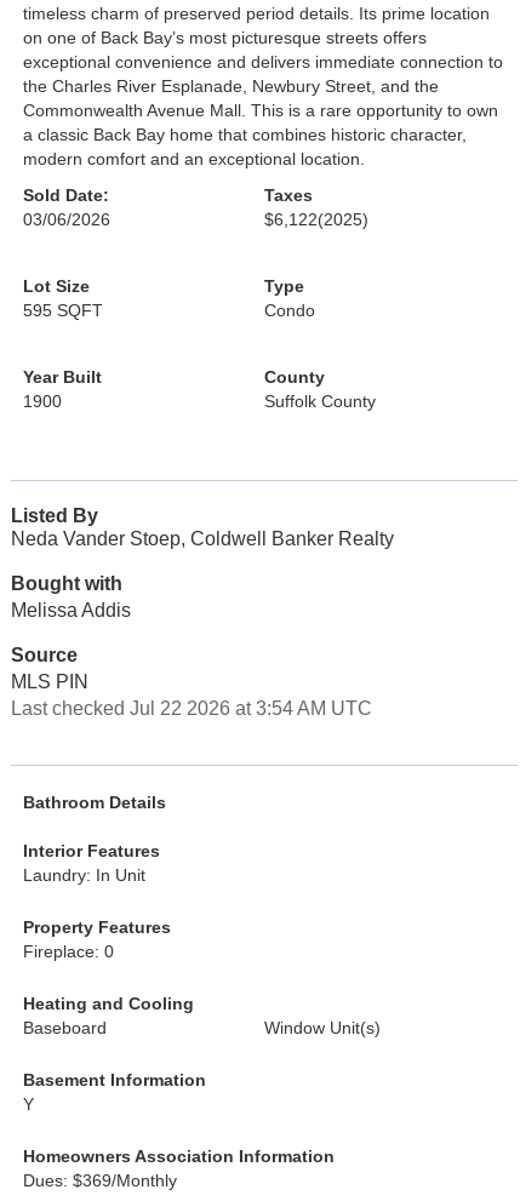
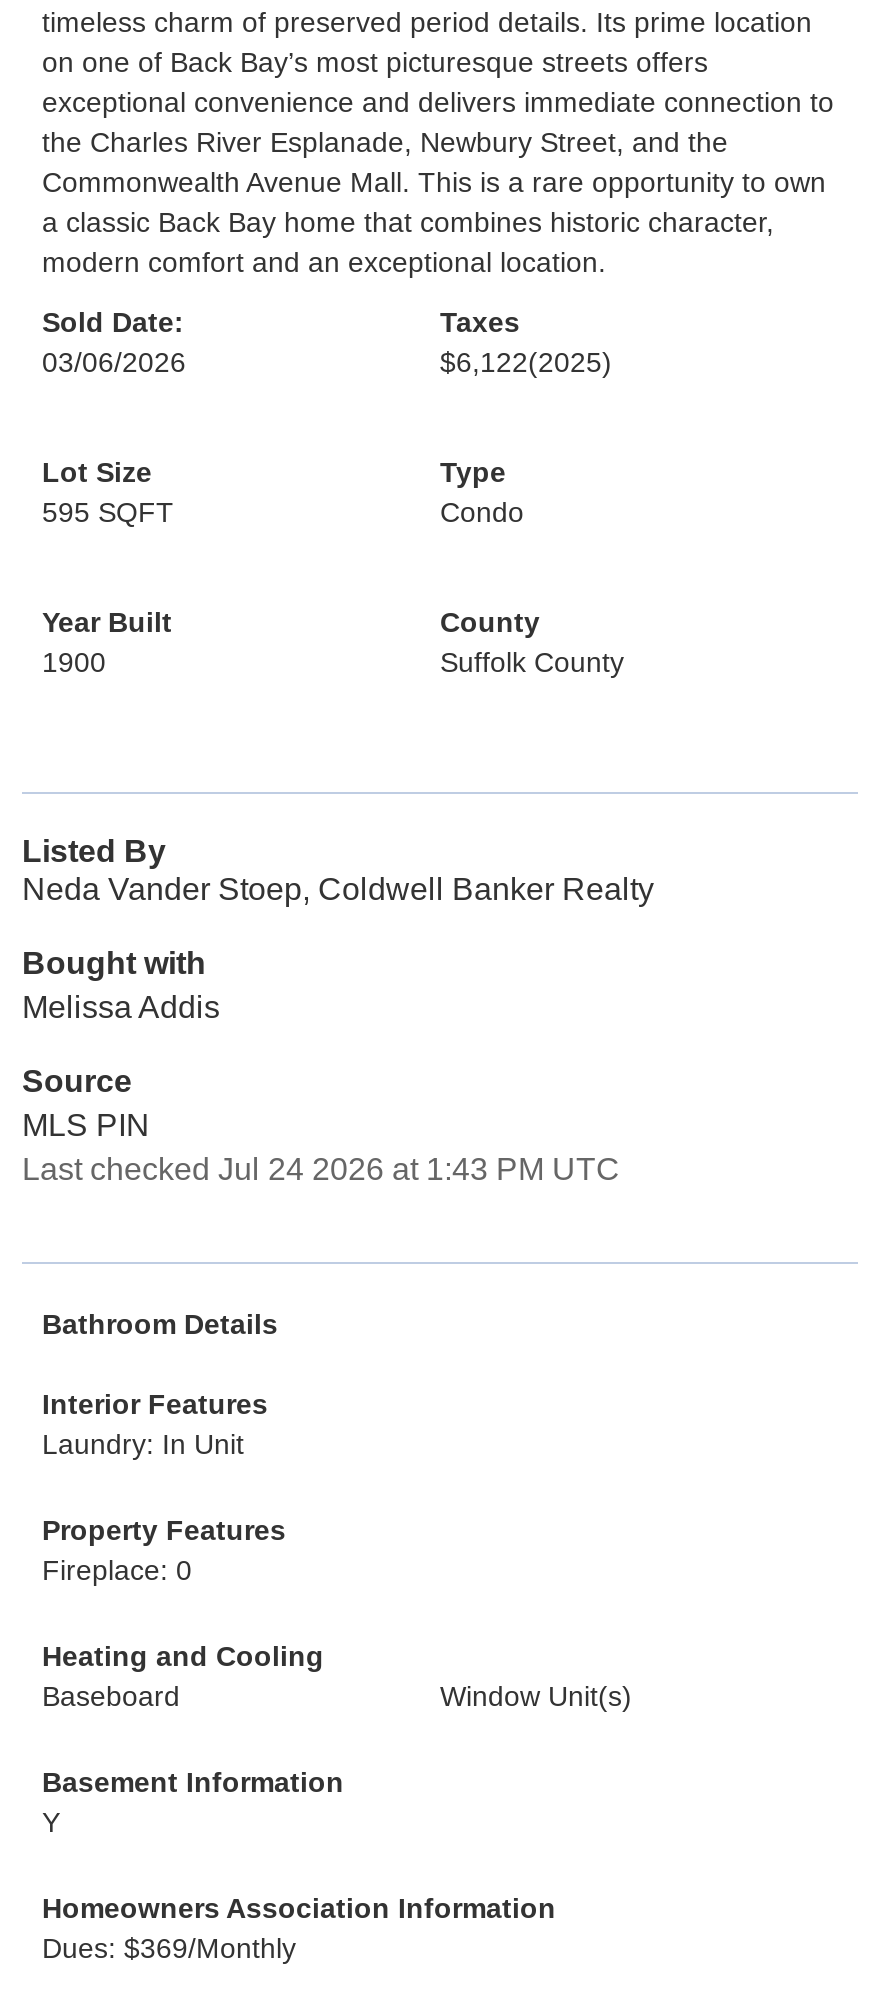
[11,698,372,719] Last checked Jul 22 2026 at 3:54 AM UTC -> [22,1152,620,1186] Last checked Jul 24 2026 at 1:43 PM UTC

